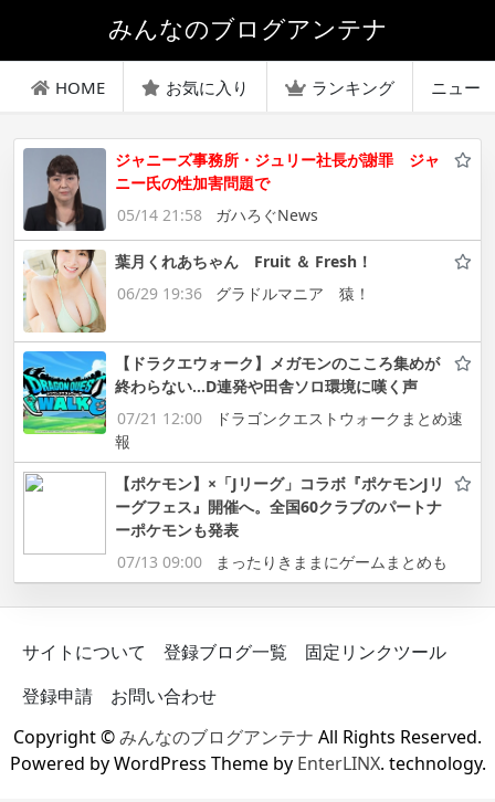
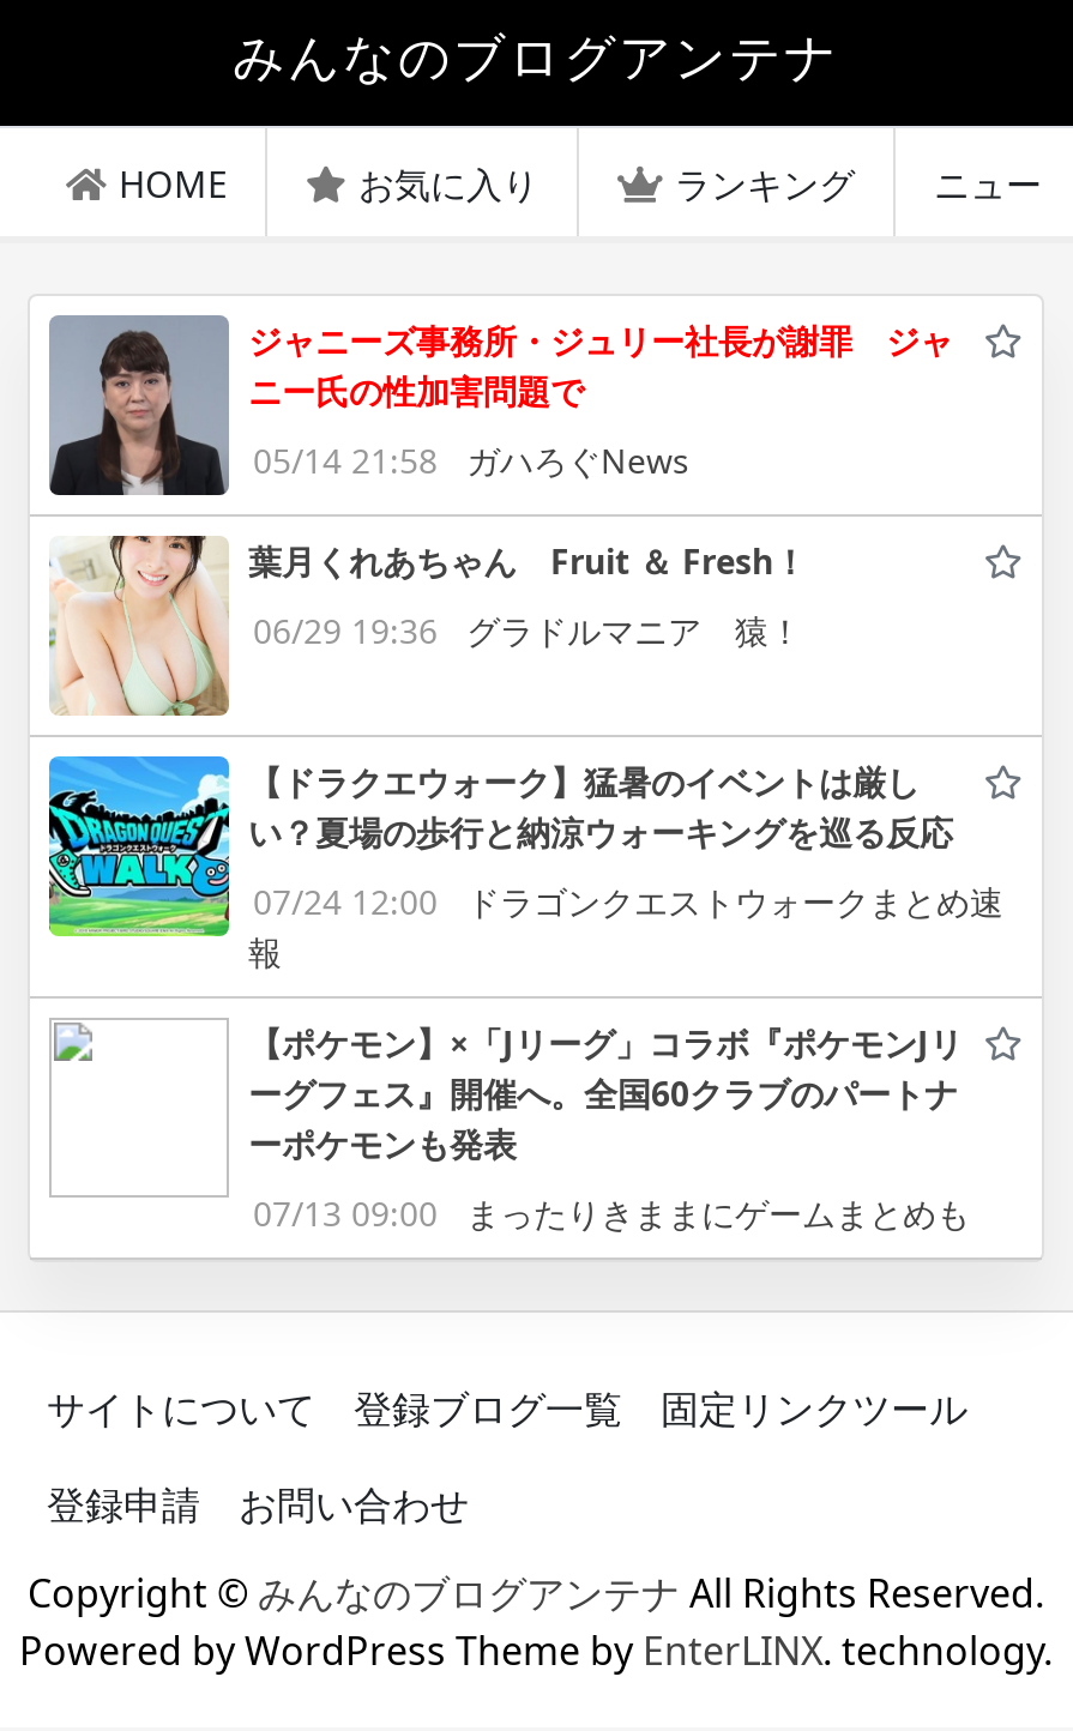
[115,352,440,397] 【ドラクエウォーク】メガモンのこころ集めが | 終わらない…D連発や田舎ソロ環境に嘆く声 -> [248,759,953,855] 【ドラクエウォーク】猛暑のイベントは厳し | い？夏場の歩行と納涼ウォーキングを巡る反応
[117,408,463,429] 07/21 12:00 ドラゴンクエストウォークまとめ速 -> [253,879,1003,924] 07/24 12:00 ドラゴンクエストウォークまとめ速

